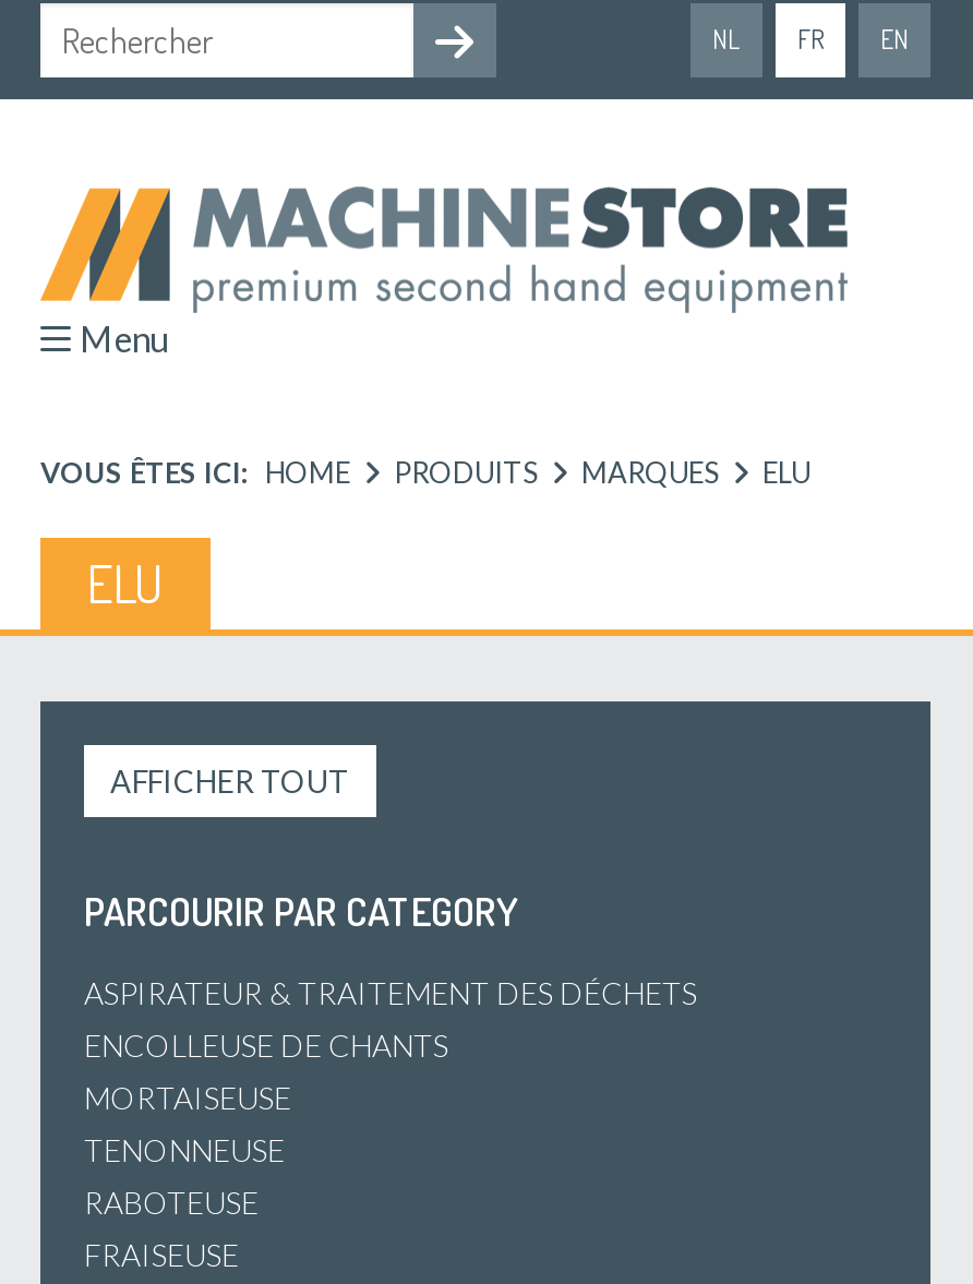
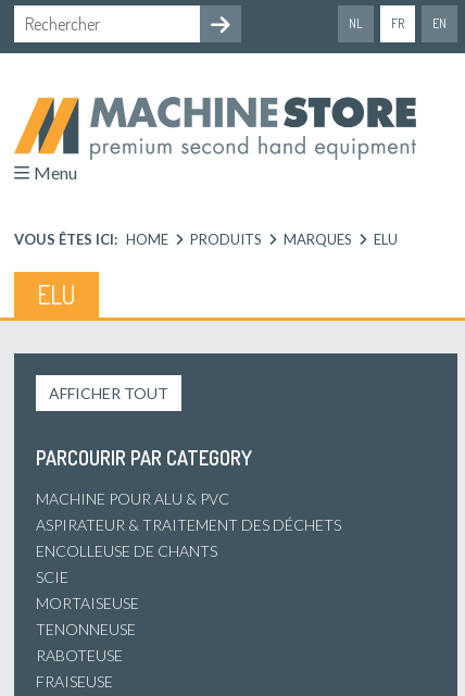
none -> [36,489,229,508] MACHINE POUR ALU & PVC
none -> [36,568,68,586] SCIE

